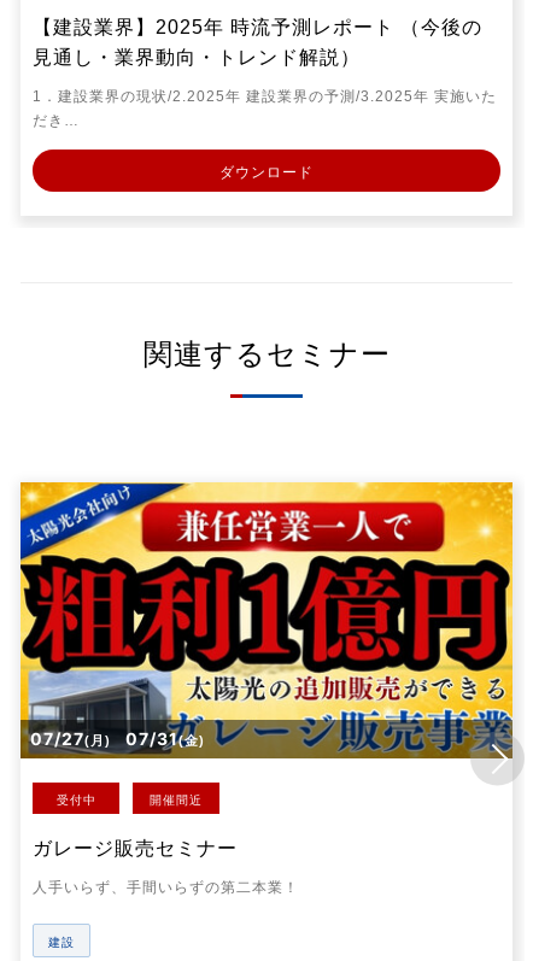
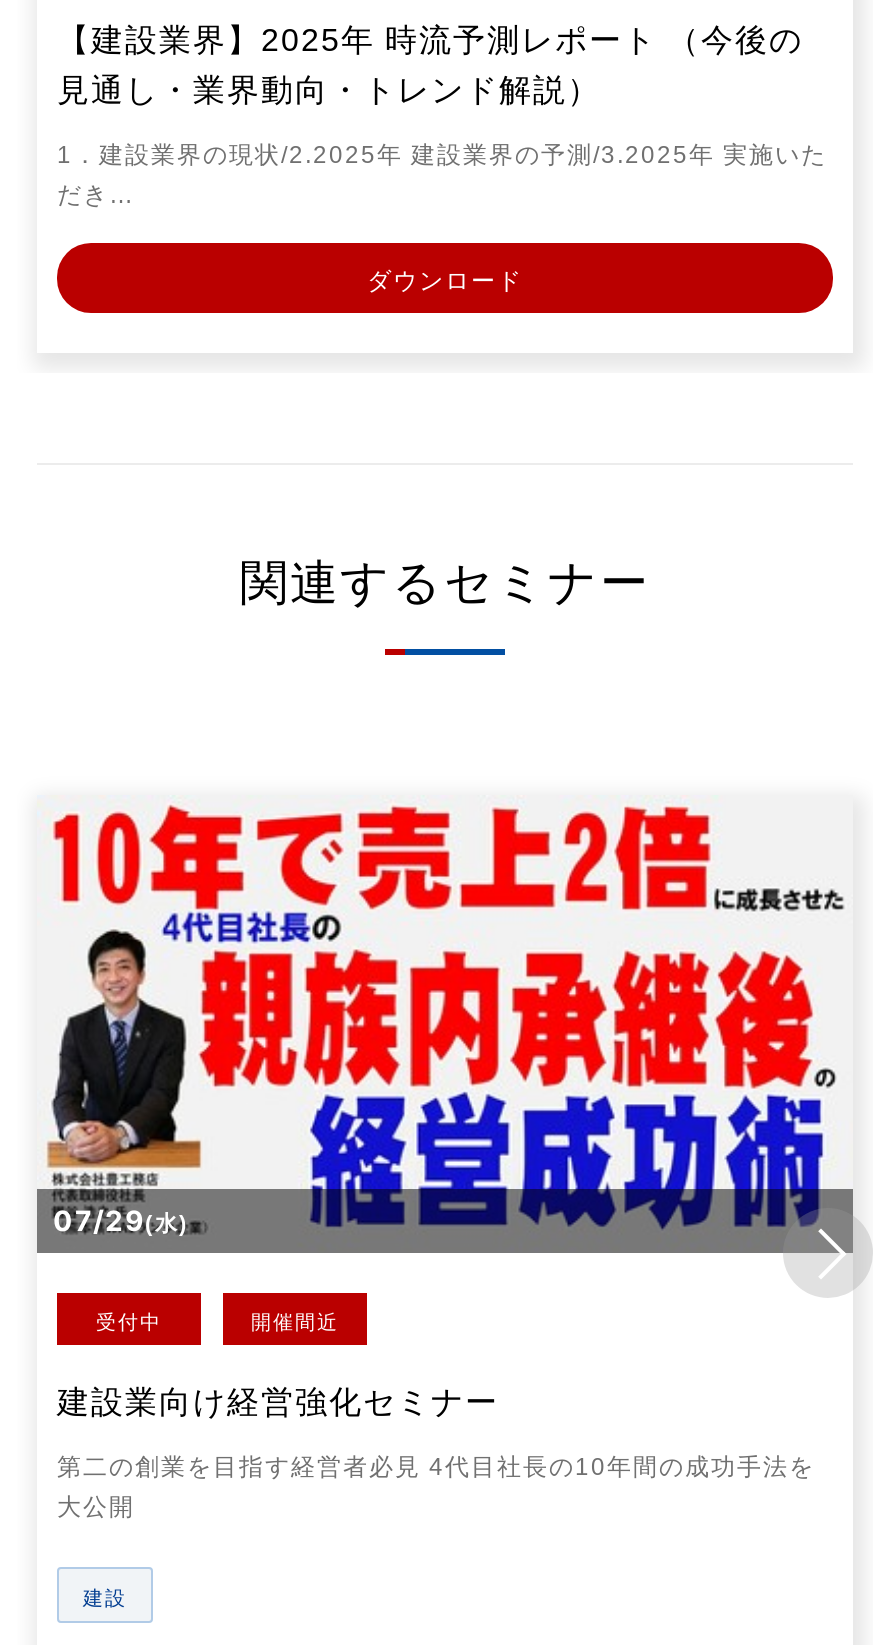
[19,481,514,760] [image] | 07/27 (月) 07/31(金) -> [37,795,853,1255] [image] | 07/29(水)
[33,838,238,859] ガレージ販売セミナー -> [57,1385,499,1419] 建設業向け経営強化セミナー
[33,879,299,896] 人手いらず、手間いらずの第二本業！ -> [57,1453,815,1521] 第二の創業を目指す経営者必見 4代目社長の10年間の成功手法を | 大公開

